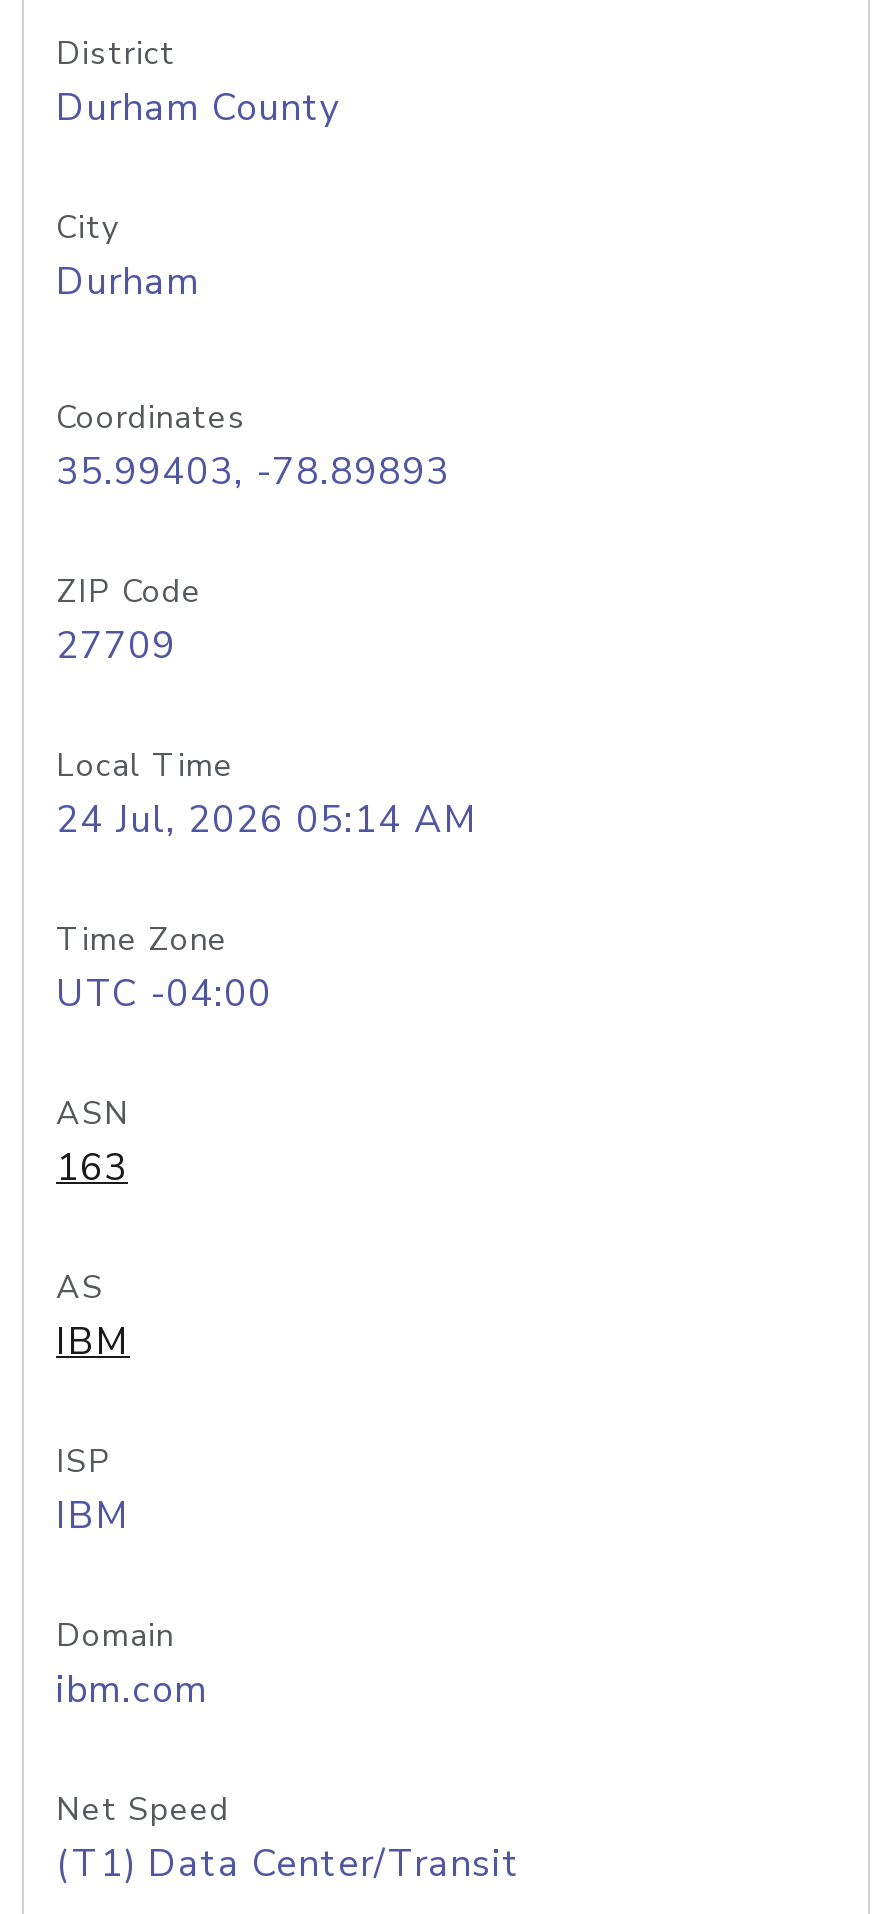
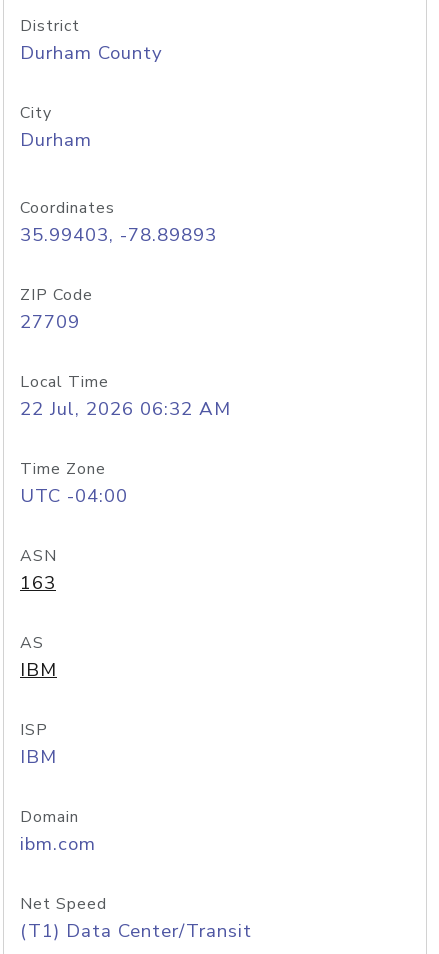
[56,794,478,846] 24 Jul, 2026 05:14 AM -> [20,396,231,422] 22 Jul, 2026 06:32 AM

